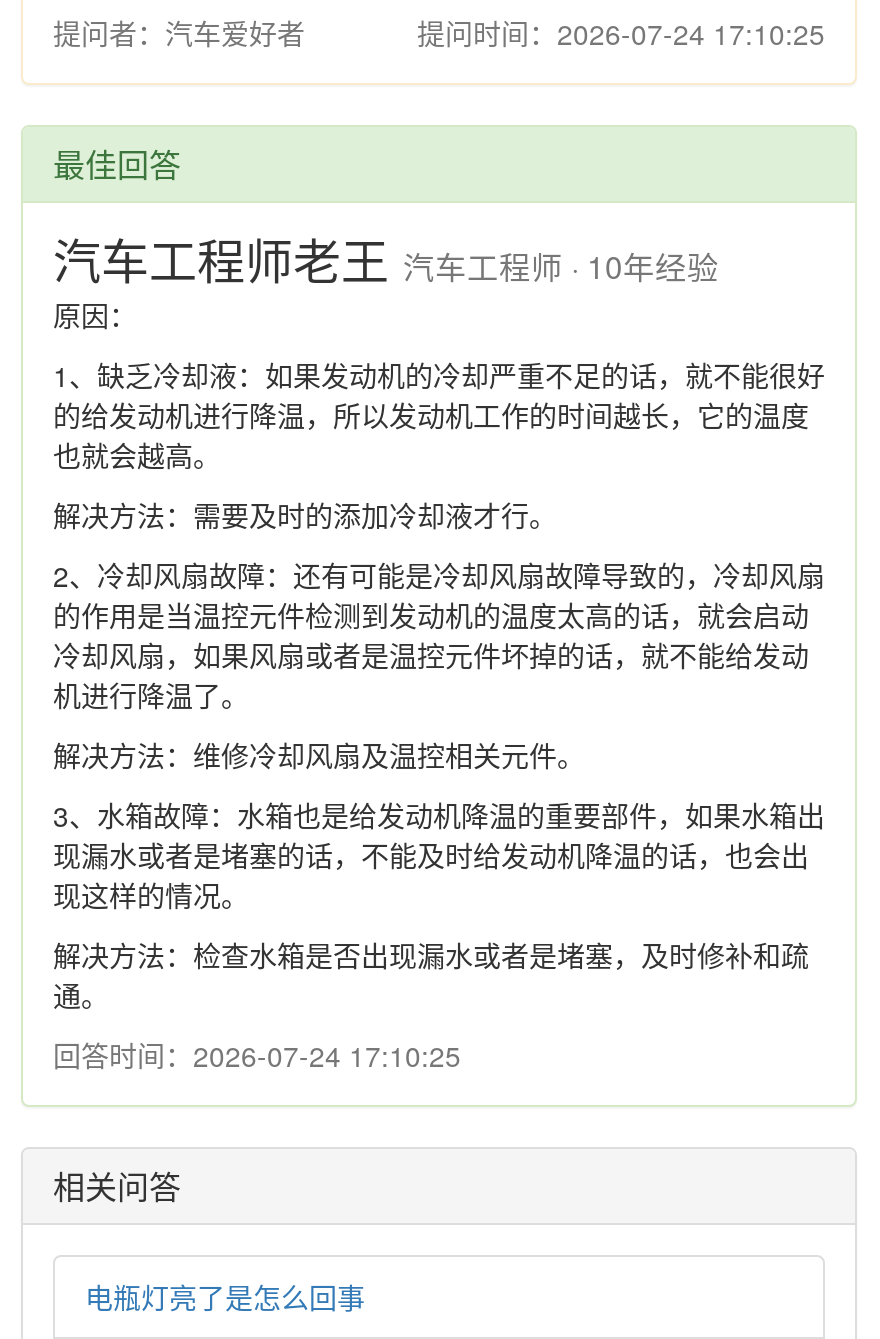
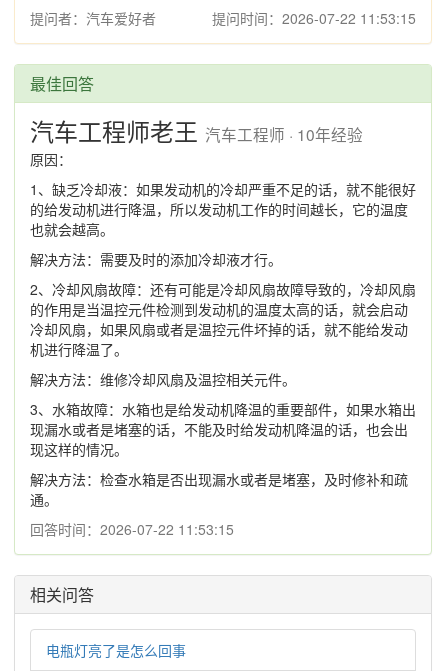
[417,13,825,53] 提问时间：2026-07-24 17:10:25 -> [212,8,416,28] 提问时间：2026-07-22 11:53:15
[53,1035,461,1075] 回答时间：2026-07-24 17:10:25 -> [30,519,234,539] 回答时间：2026-07-22 11:53:15

